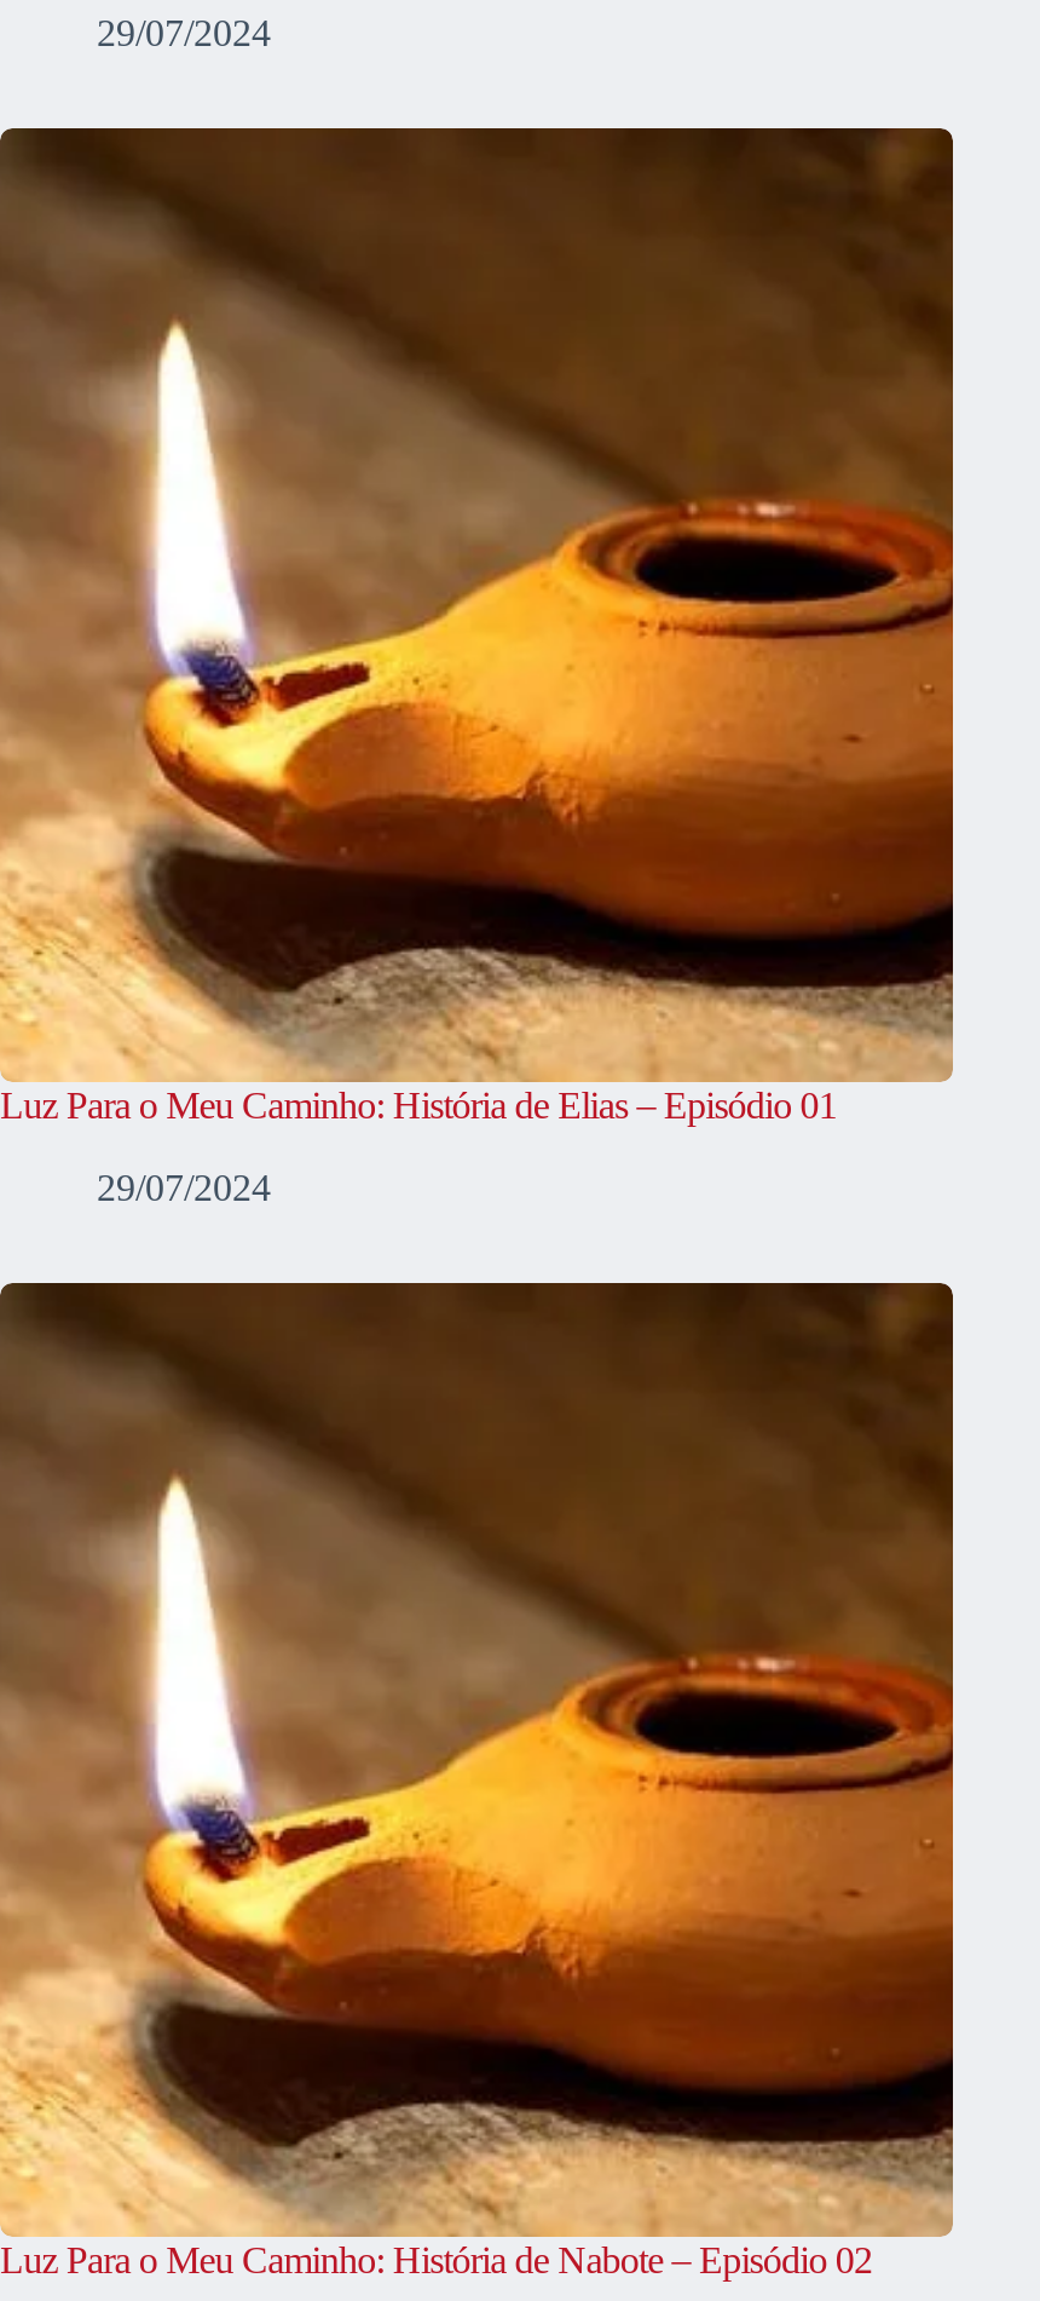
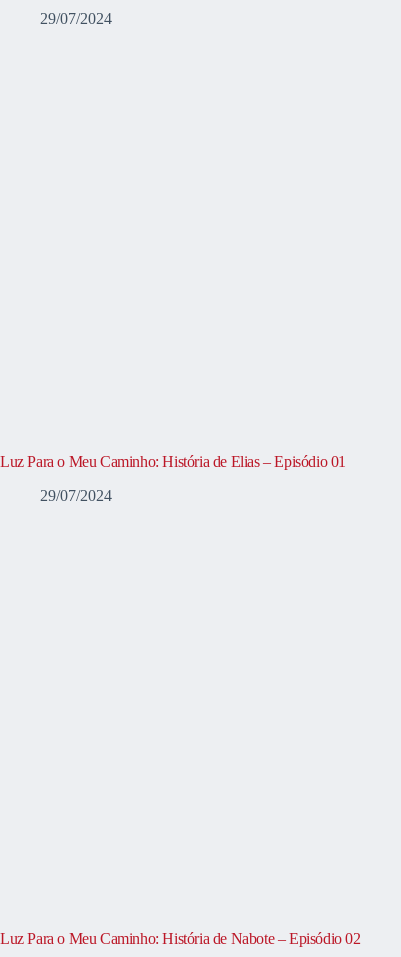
[7,126,955,1085] [image] -> none
[7,1281,955,2239] [image] -> none

